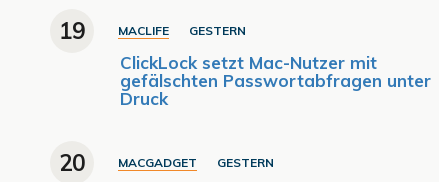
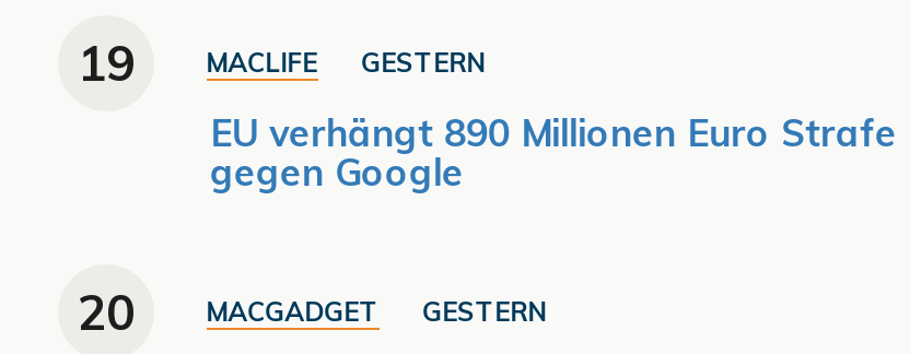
[120,52,431,109] ClickLock setzt Mac-Nutzer mit | gefälschten Passwortabfragen unter | Druck -> [210,109,897,194] EU verhängt 890 Millionen Euro Strafe | gegen Google

